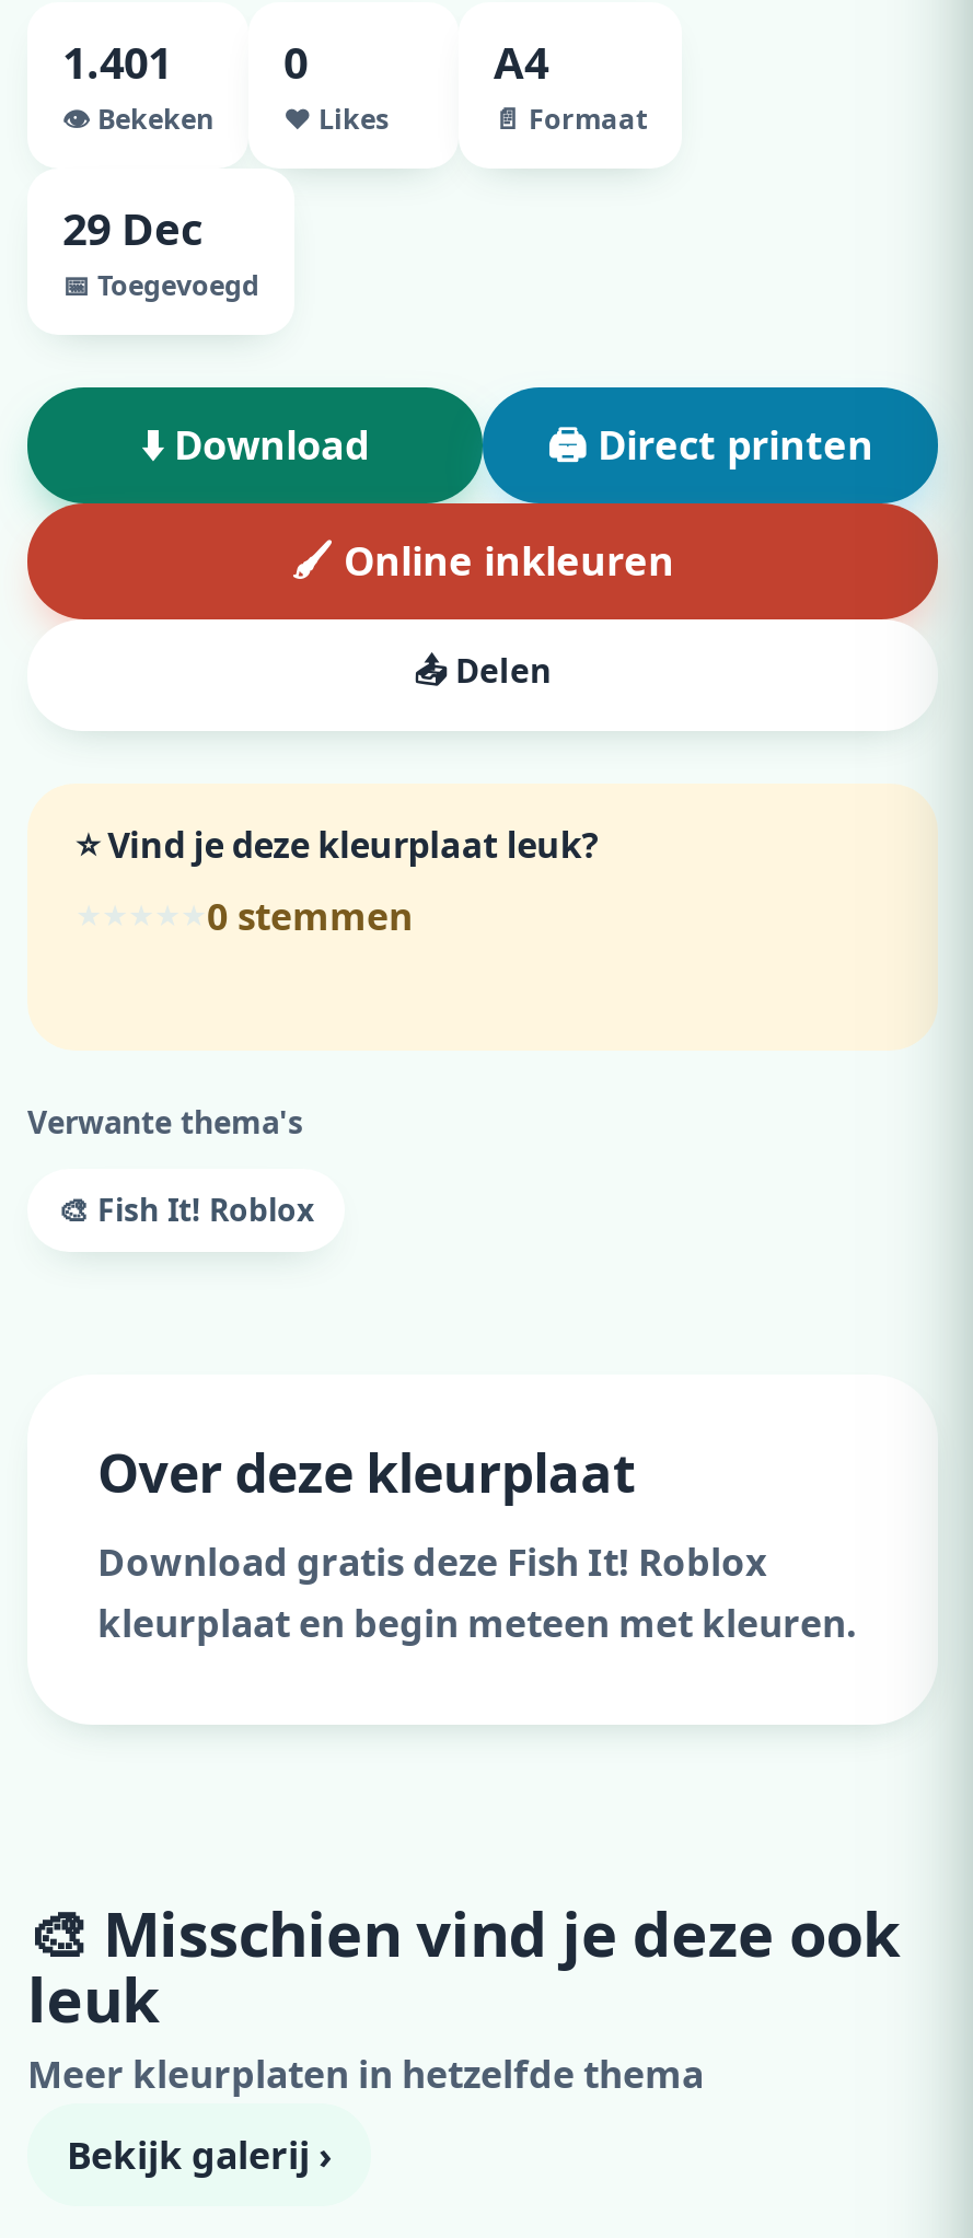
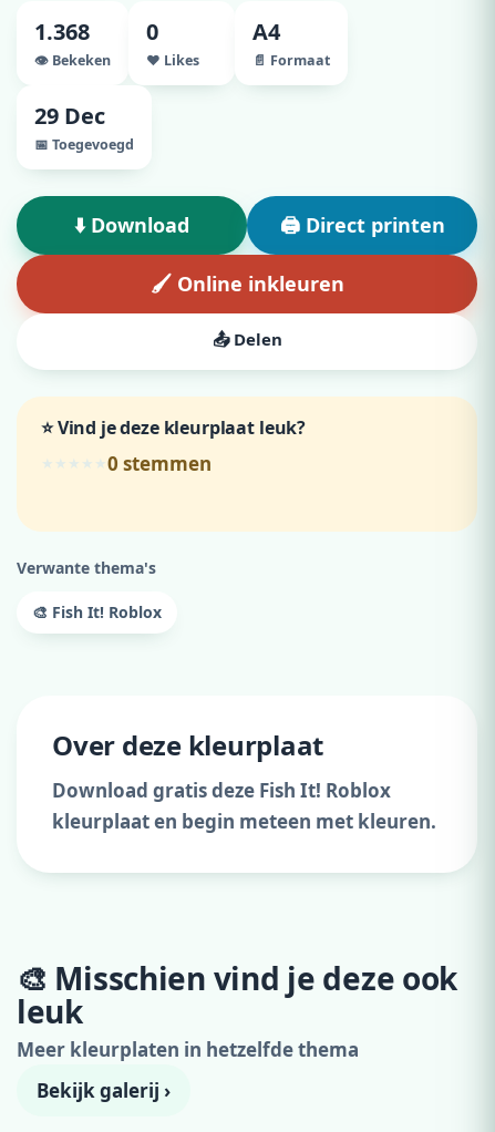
[62,33,308,92] 1.401 0 -> [34,17,158,47] 1.368 0

